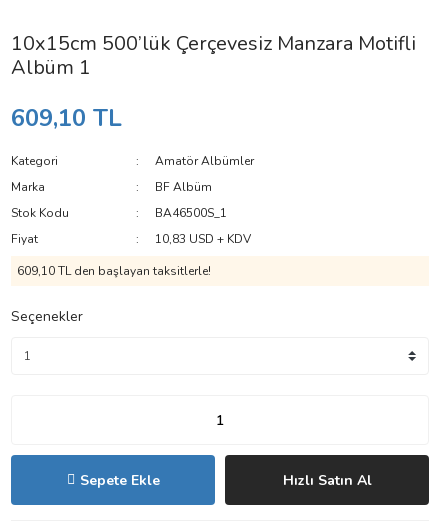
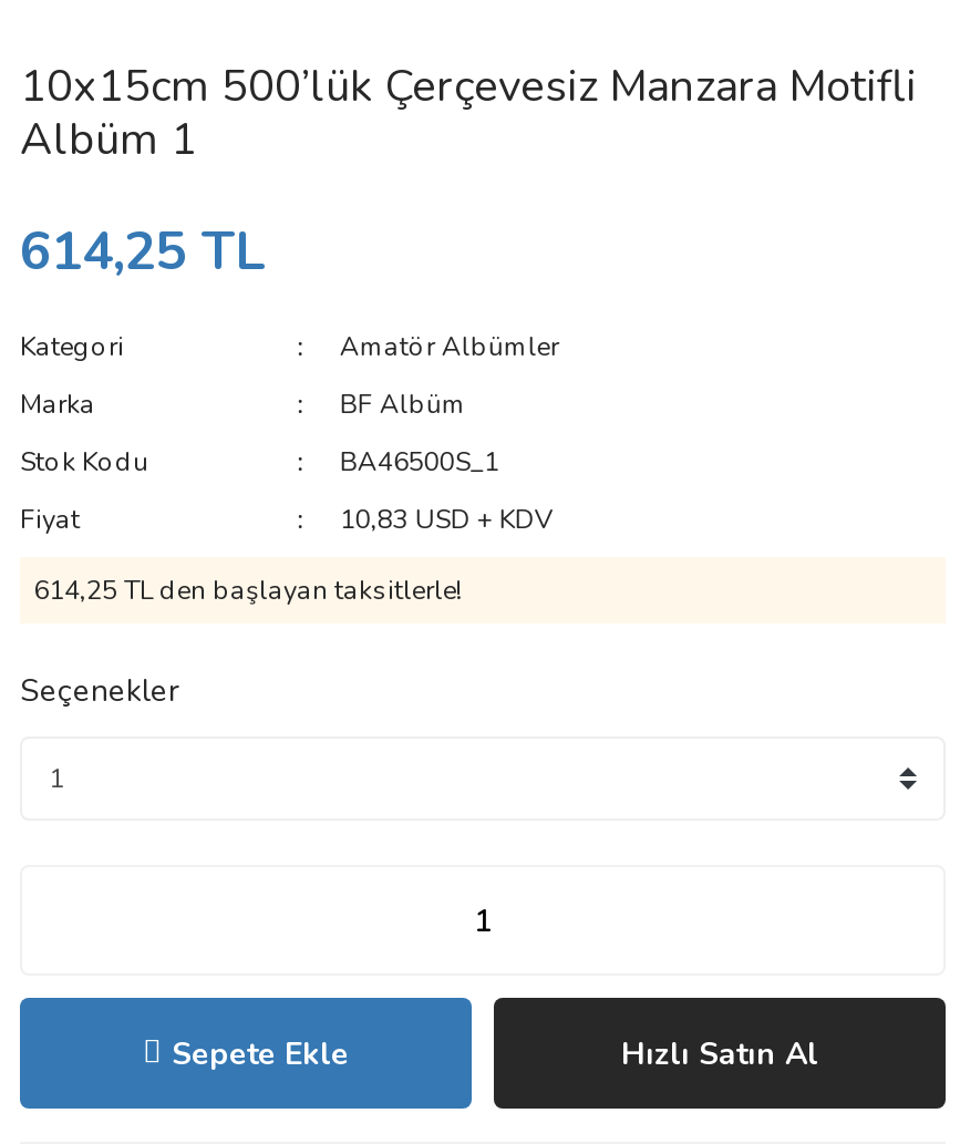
[11,102,122,134] 609,10 TL -> [20,216,266,287] 614,25 TL
[17,263,211,279] 609,10 TL den başlayan taksitlerle! -> [33,573,463,608] 614,25 TL den başlayan taksitlerle!

